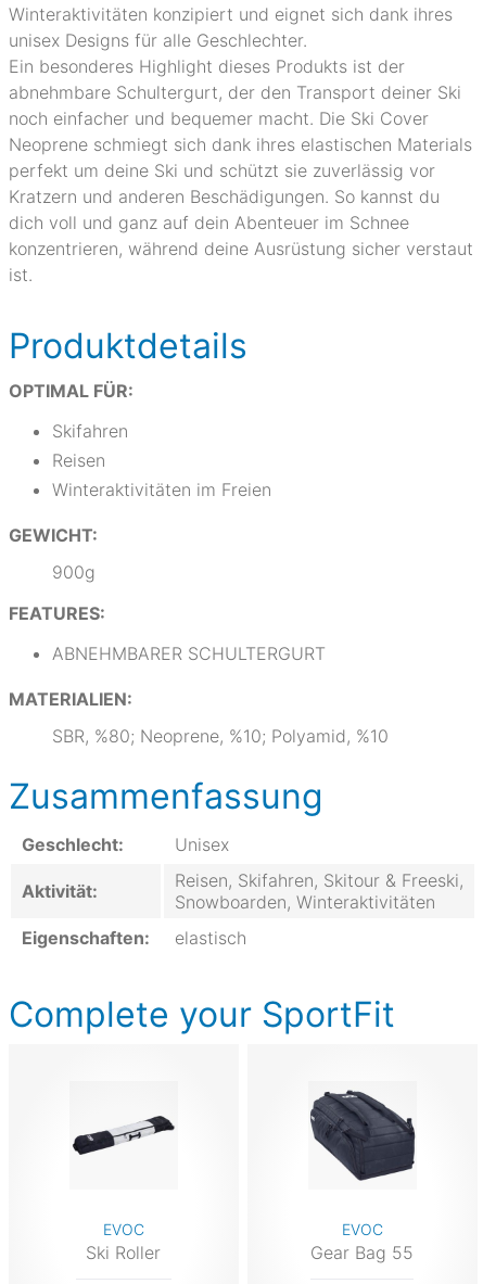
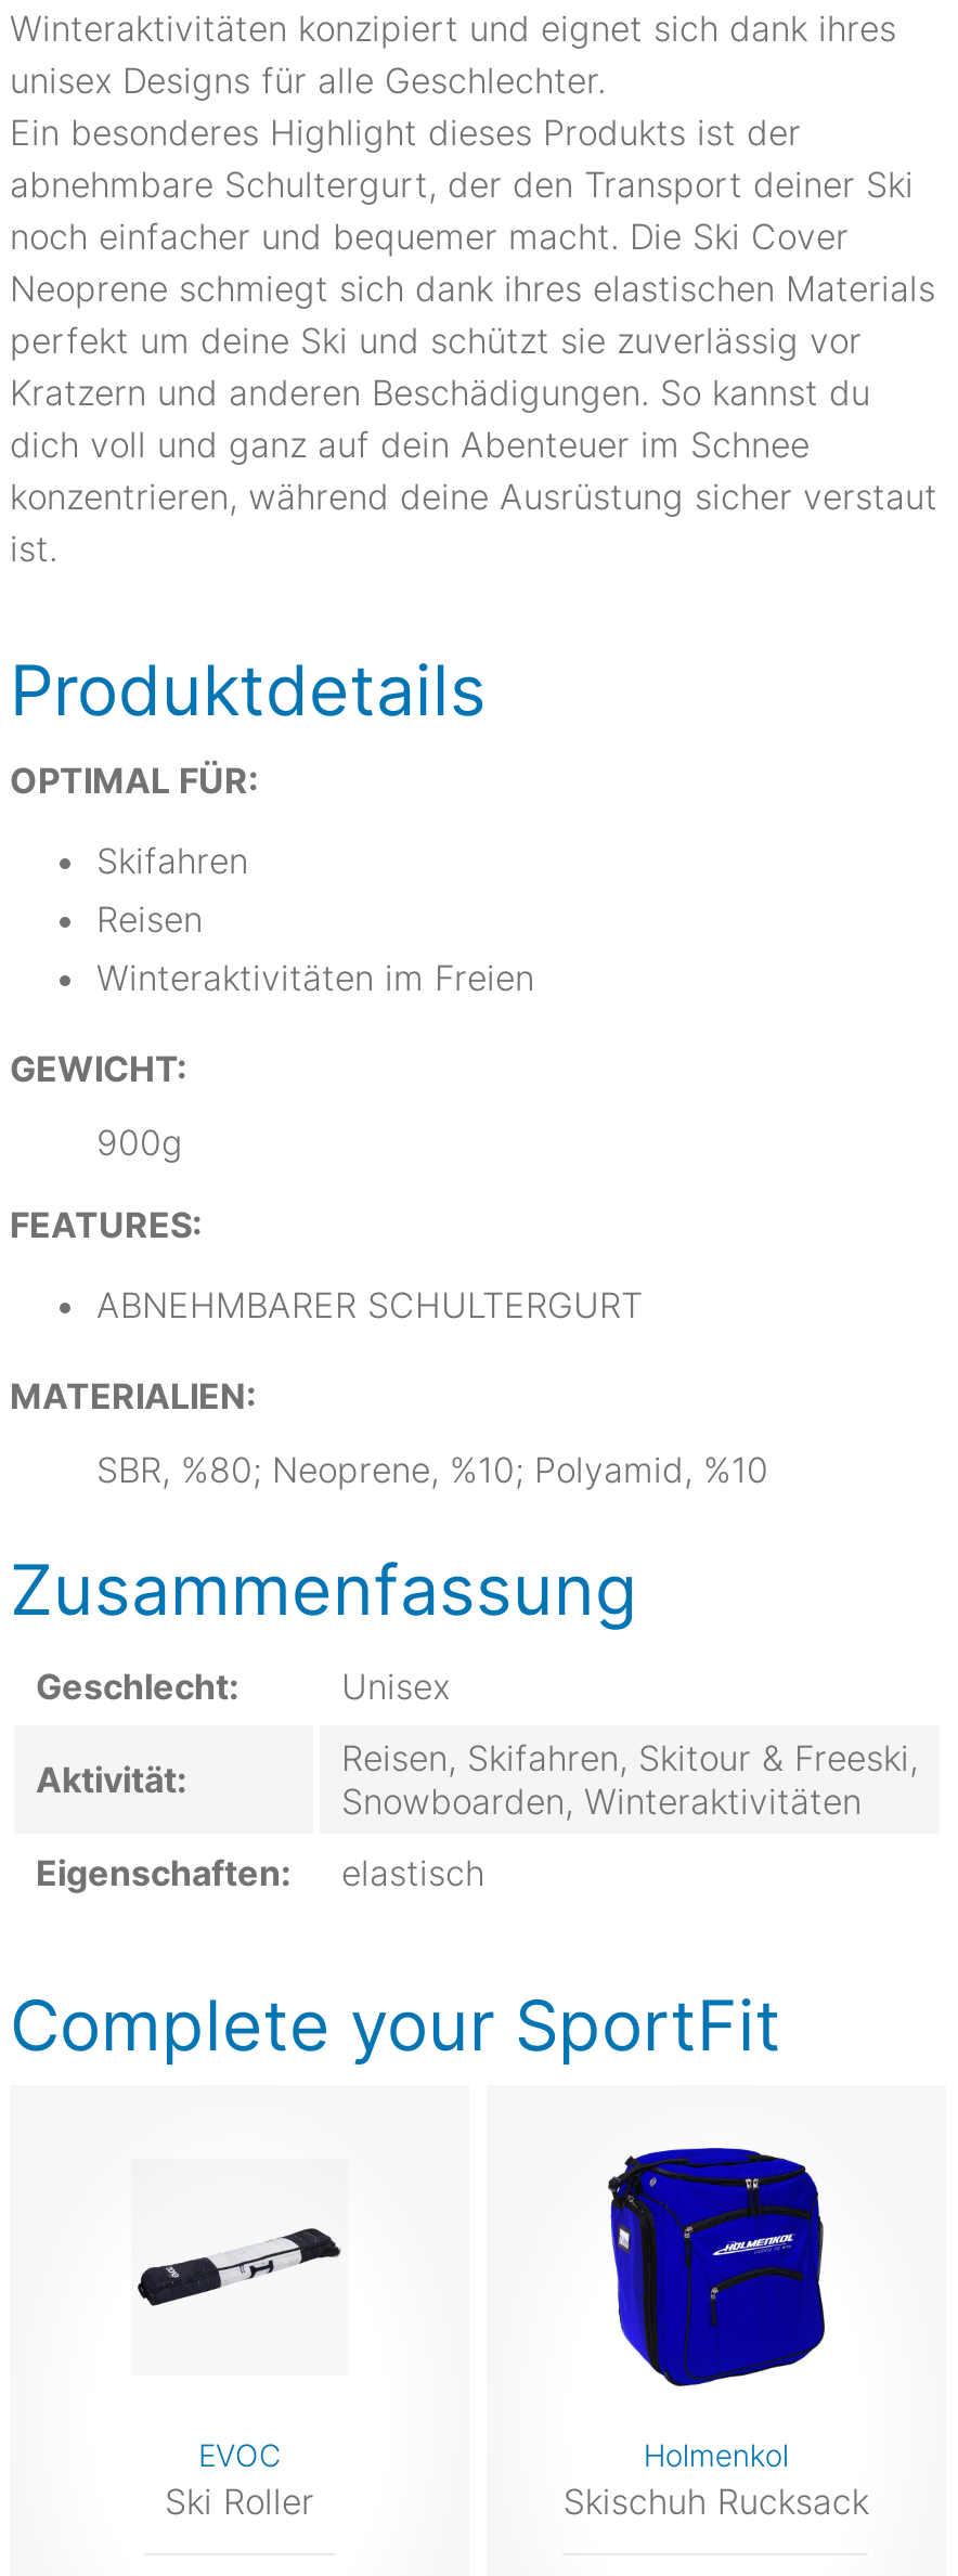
[308,1076,417,1263] [image] | EVOC | Gear Bag 55 -> [563,2146,869,2523] [image] | Holmenkol | Skischuh Rucksack

